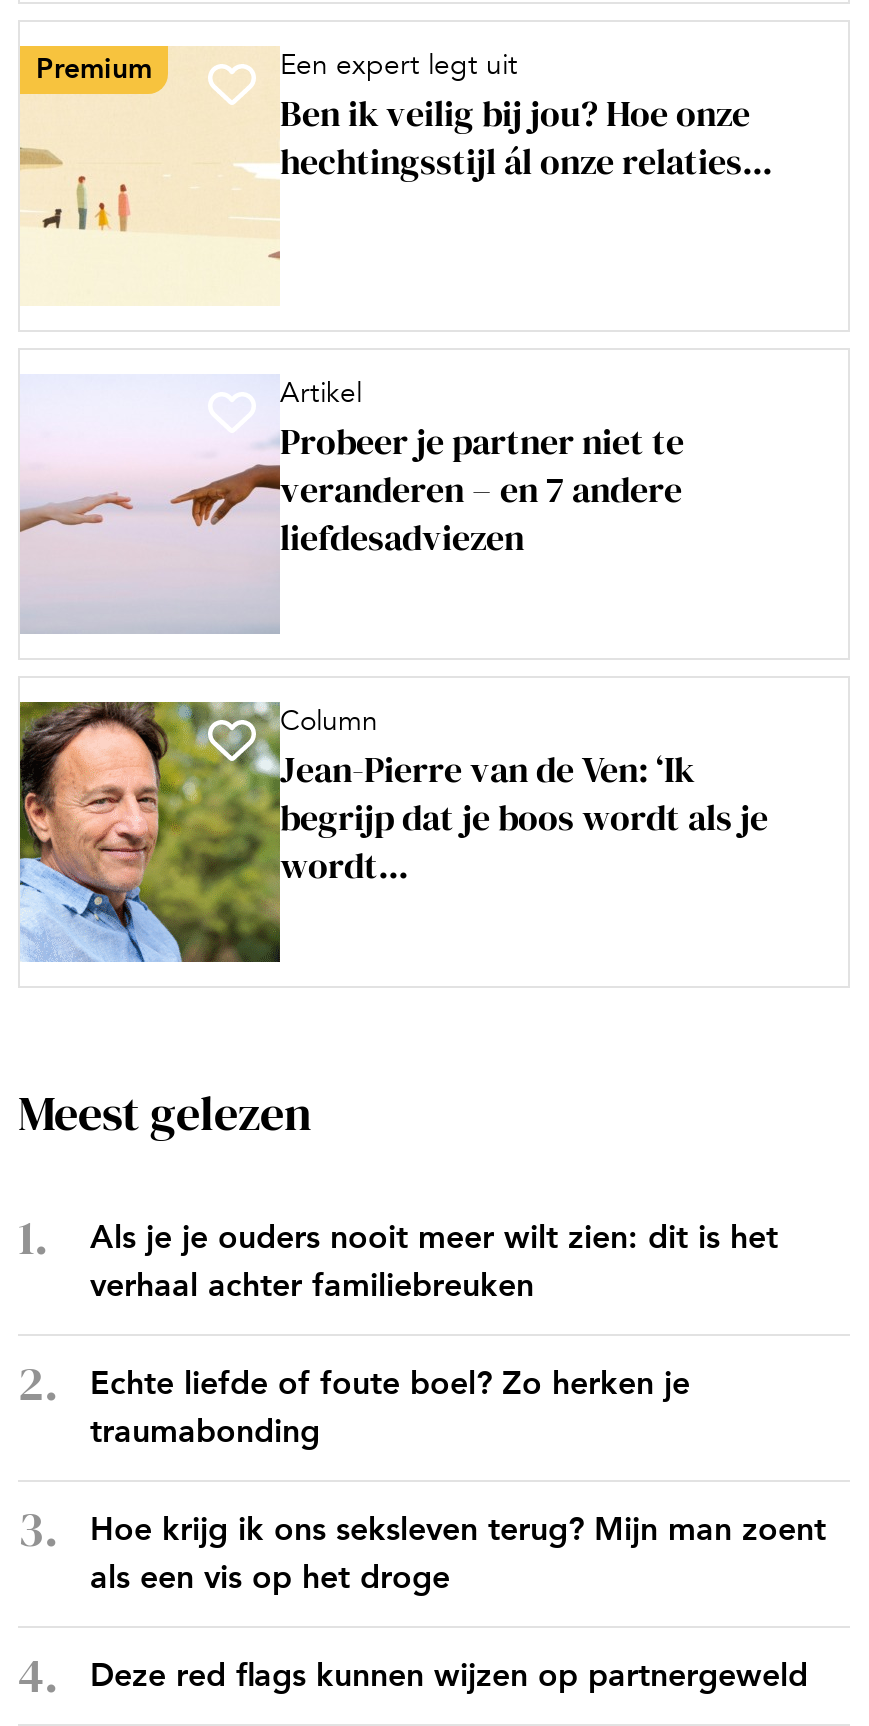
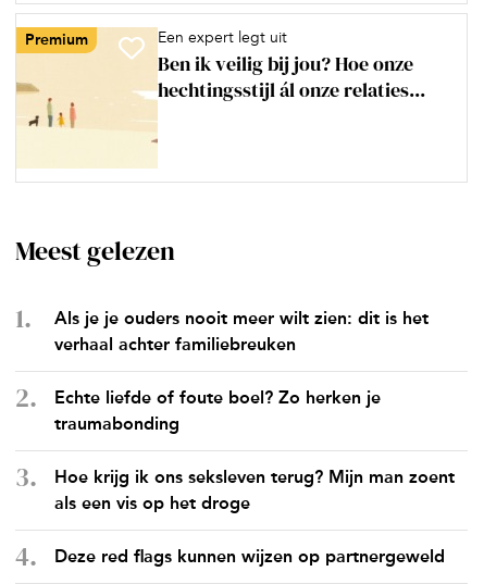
[18,376,684,634] [image] | Artikel | Probeer je partner niet te | veranderen – en 7 andere | liefdesadviezen -> none
[18,700,768,964] [image] | Column | Jean-Pierre van de Ven: ‘Ik | begrijp dat je boos wordt als je | wordt... -> none

